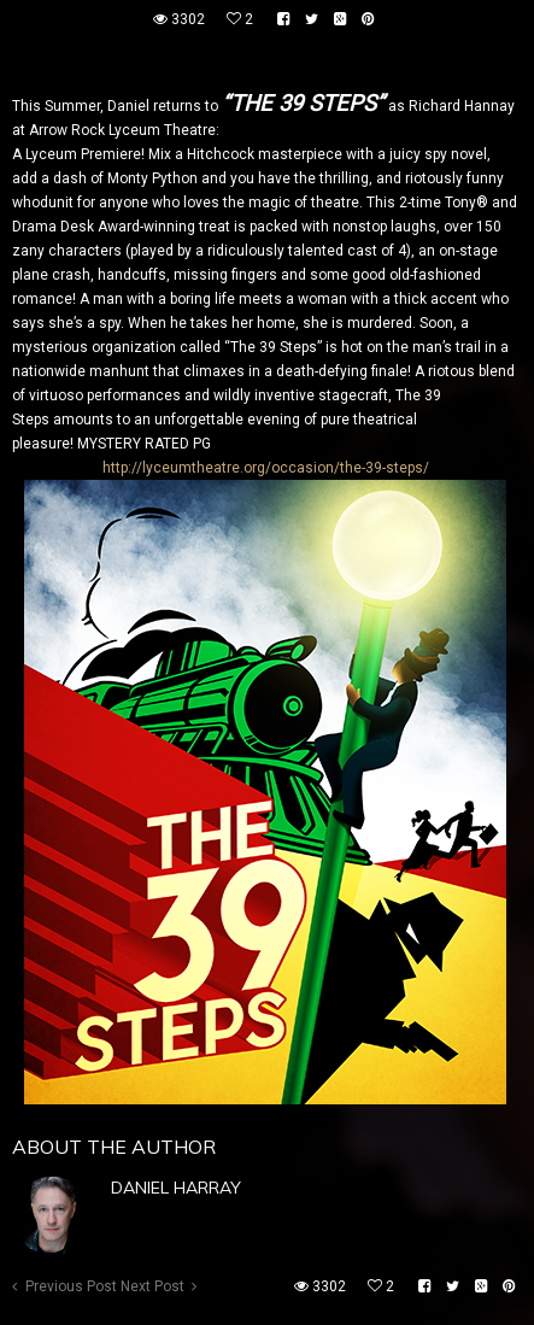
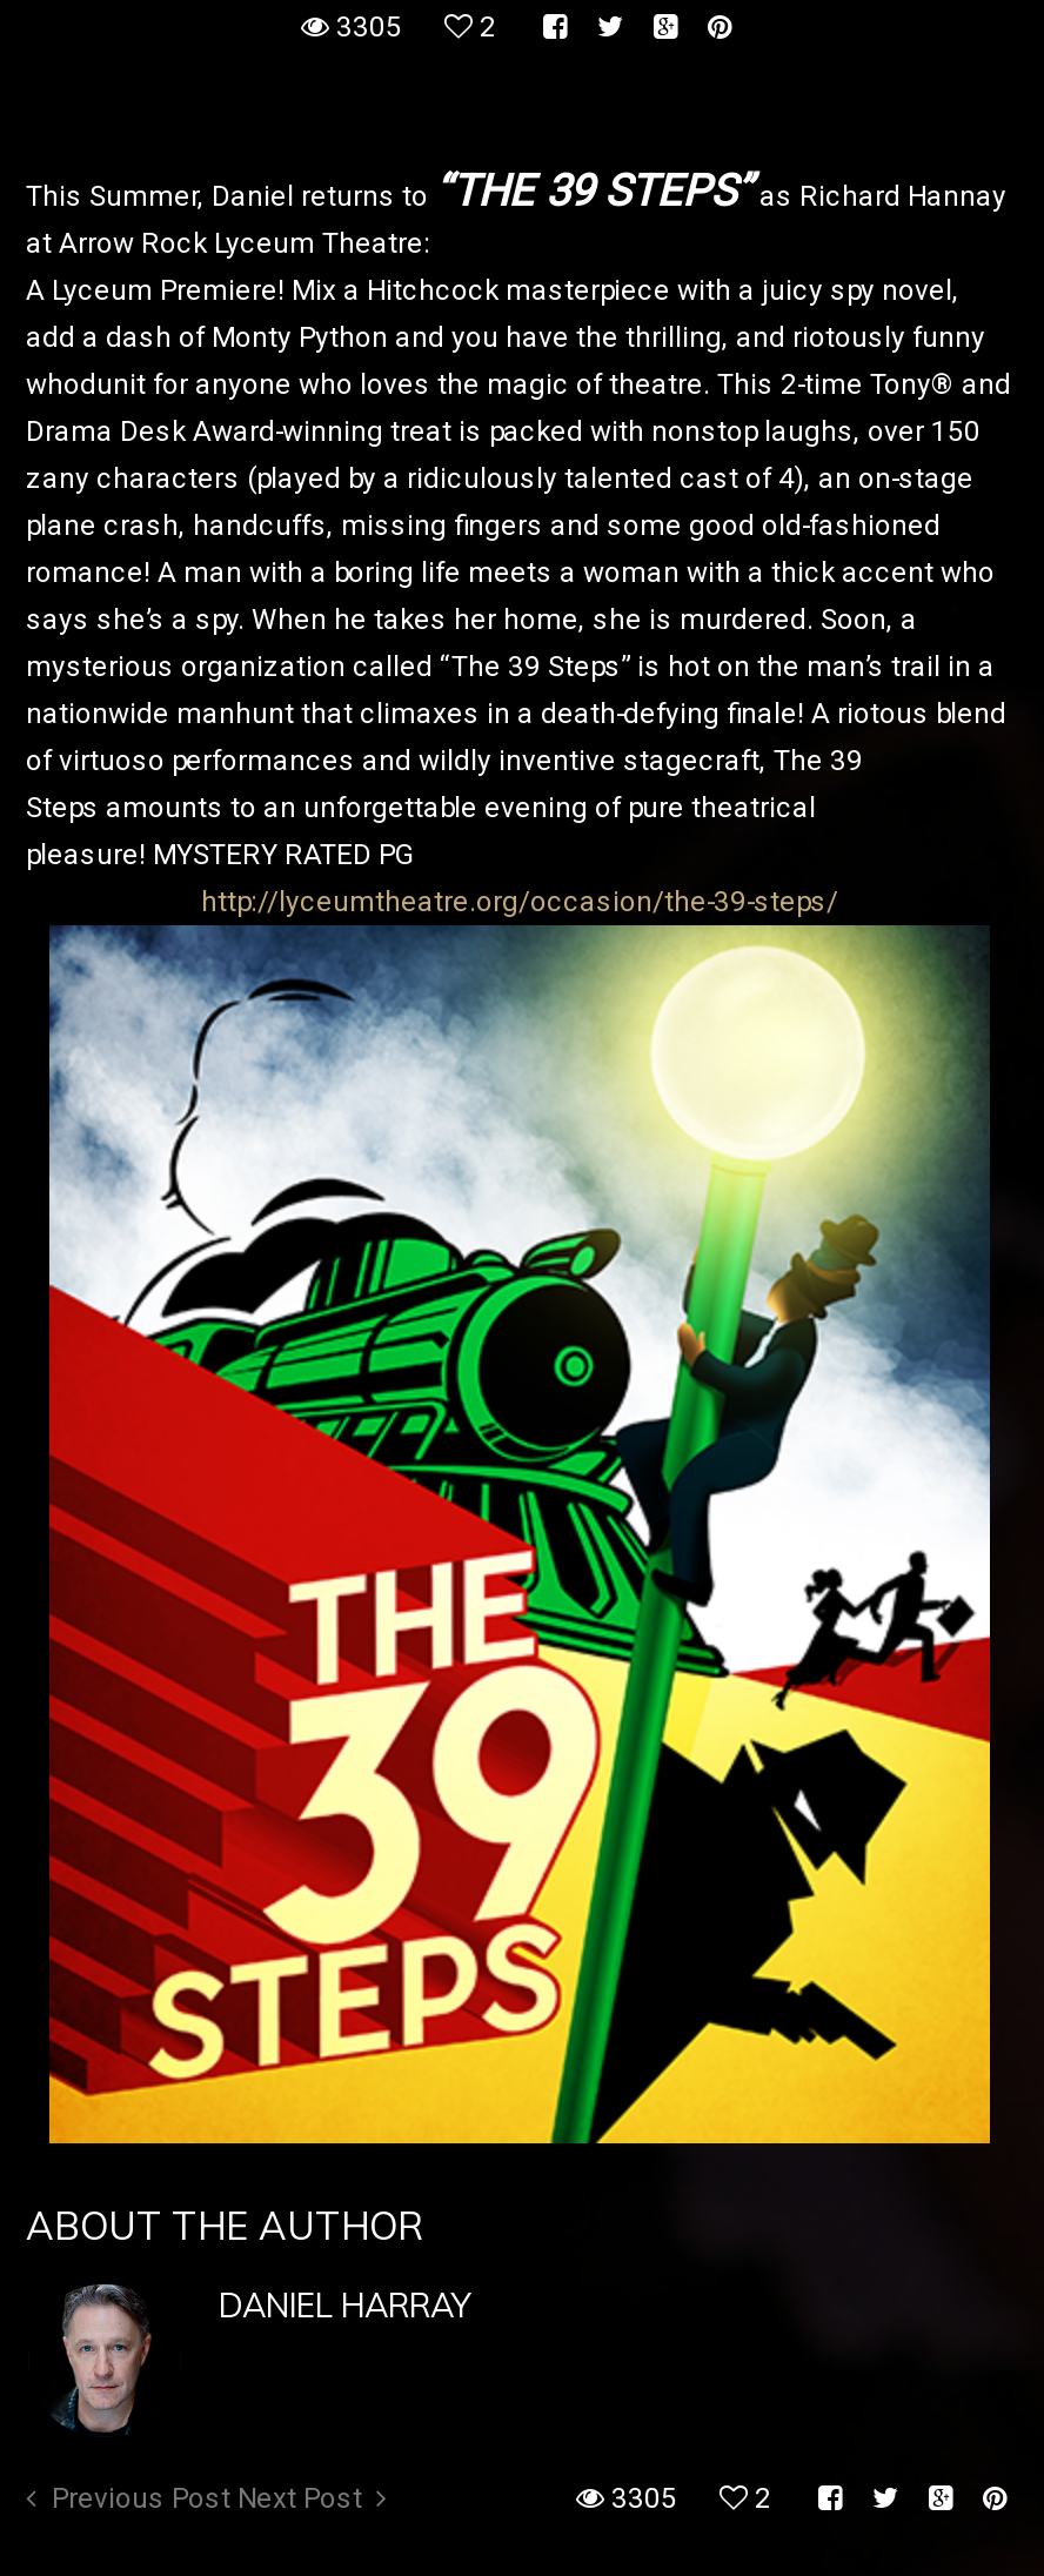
[171,11,205,28] 3302 -> [336,11,402,44] 3305
[312,1278,346,1295] 3302 -> [611,2482,677,2515] 3305

